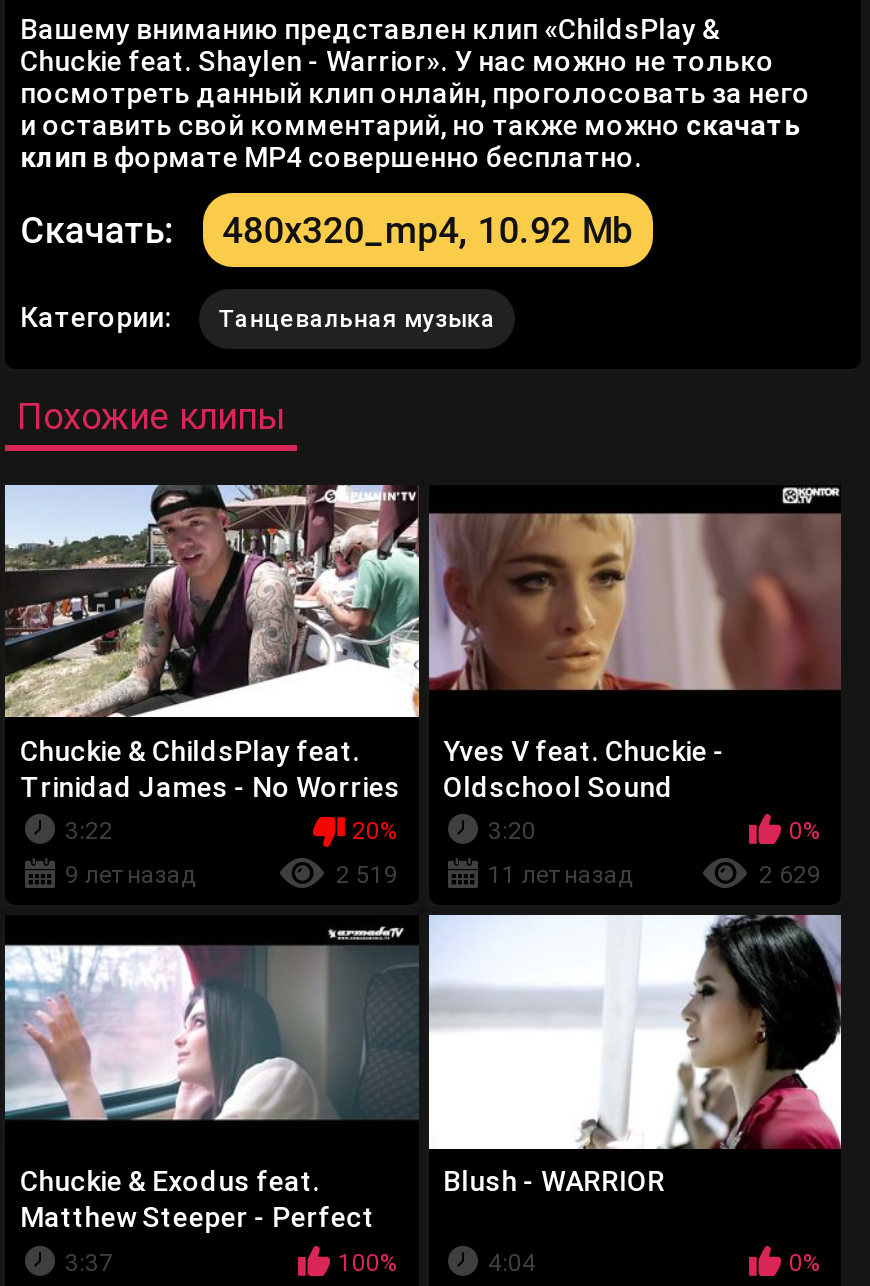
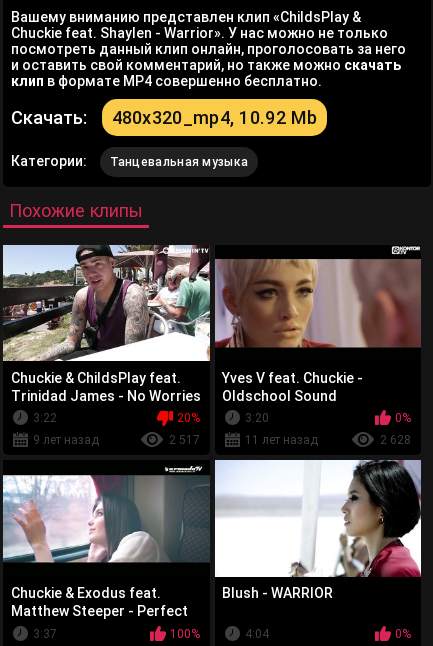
[336,862,398,890] 2 519 -> [168,433,199,447] 2 517
[759,862,821,890] 2 629 -> [380,433,411,447] 2 628

